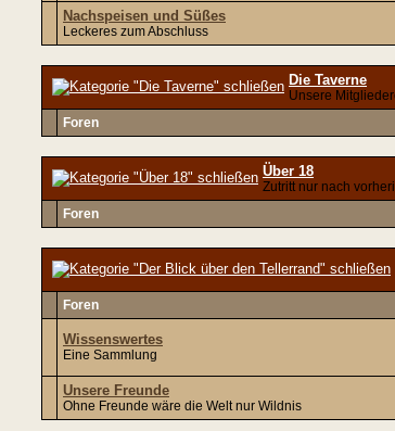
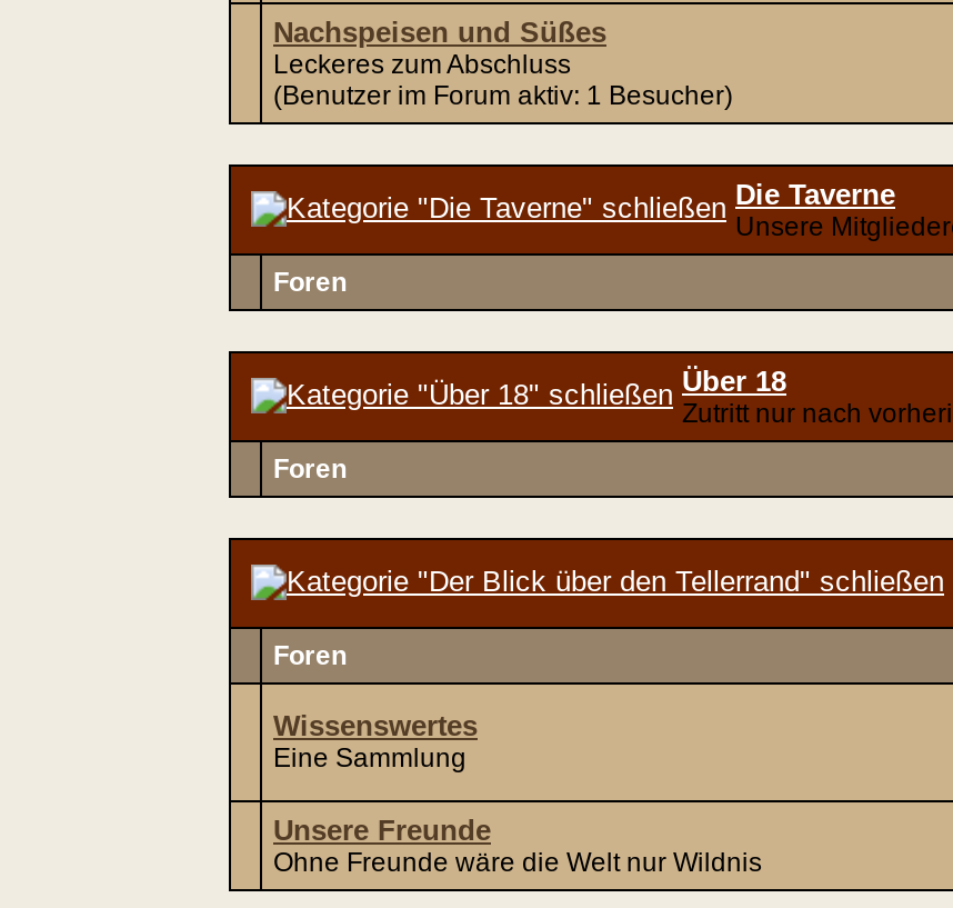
none -> [273,80,733,111] (Benutzer im Forum aktiv: 1 Besucher)

